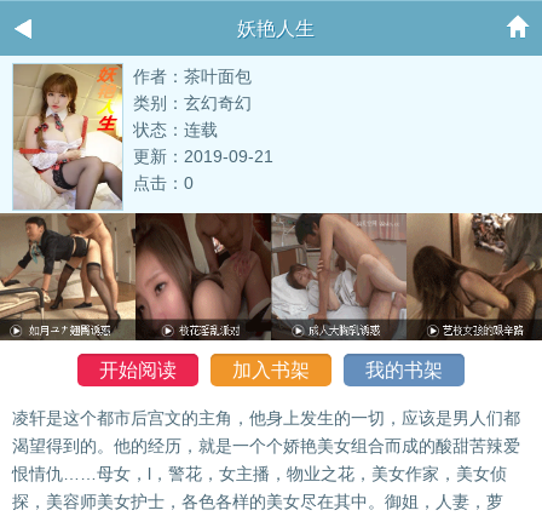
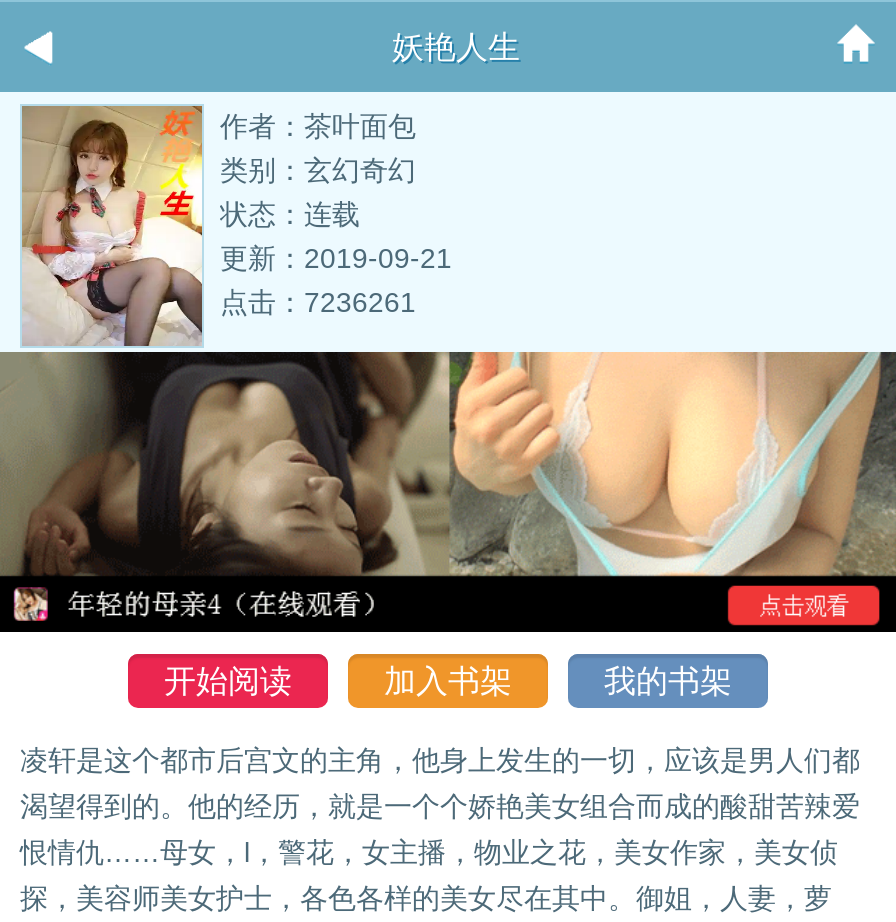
[133,173,194,193] 点击：0 -> [220,286,416,318] 点击：7236261
[4,212,538,342] [image] -> [6,350,890,634] [image]

